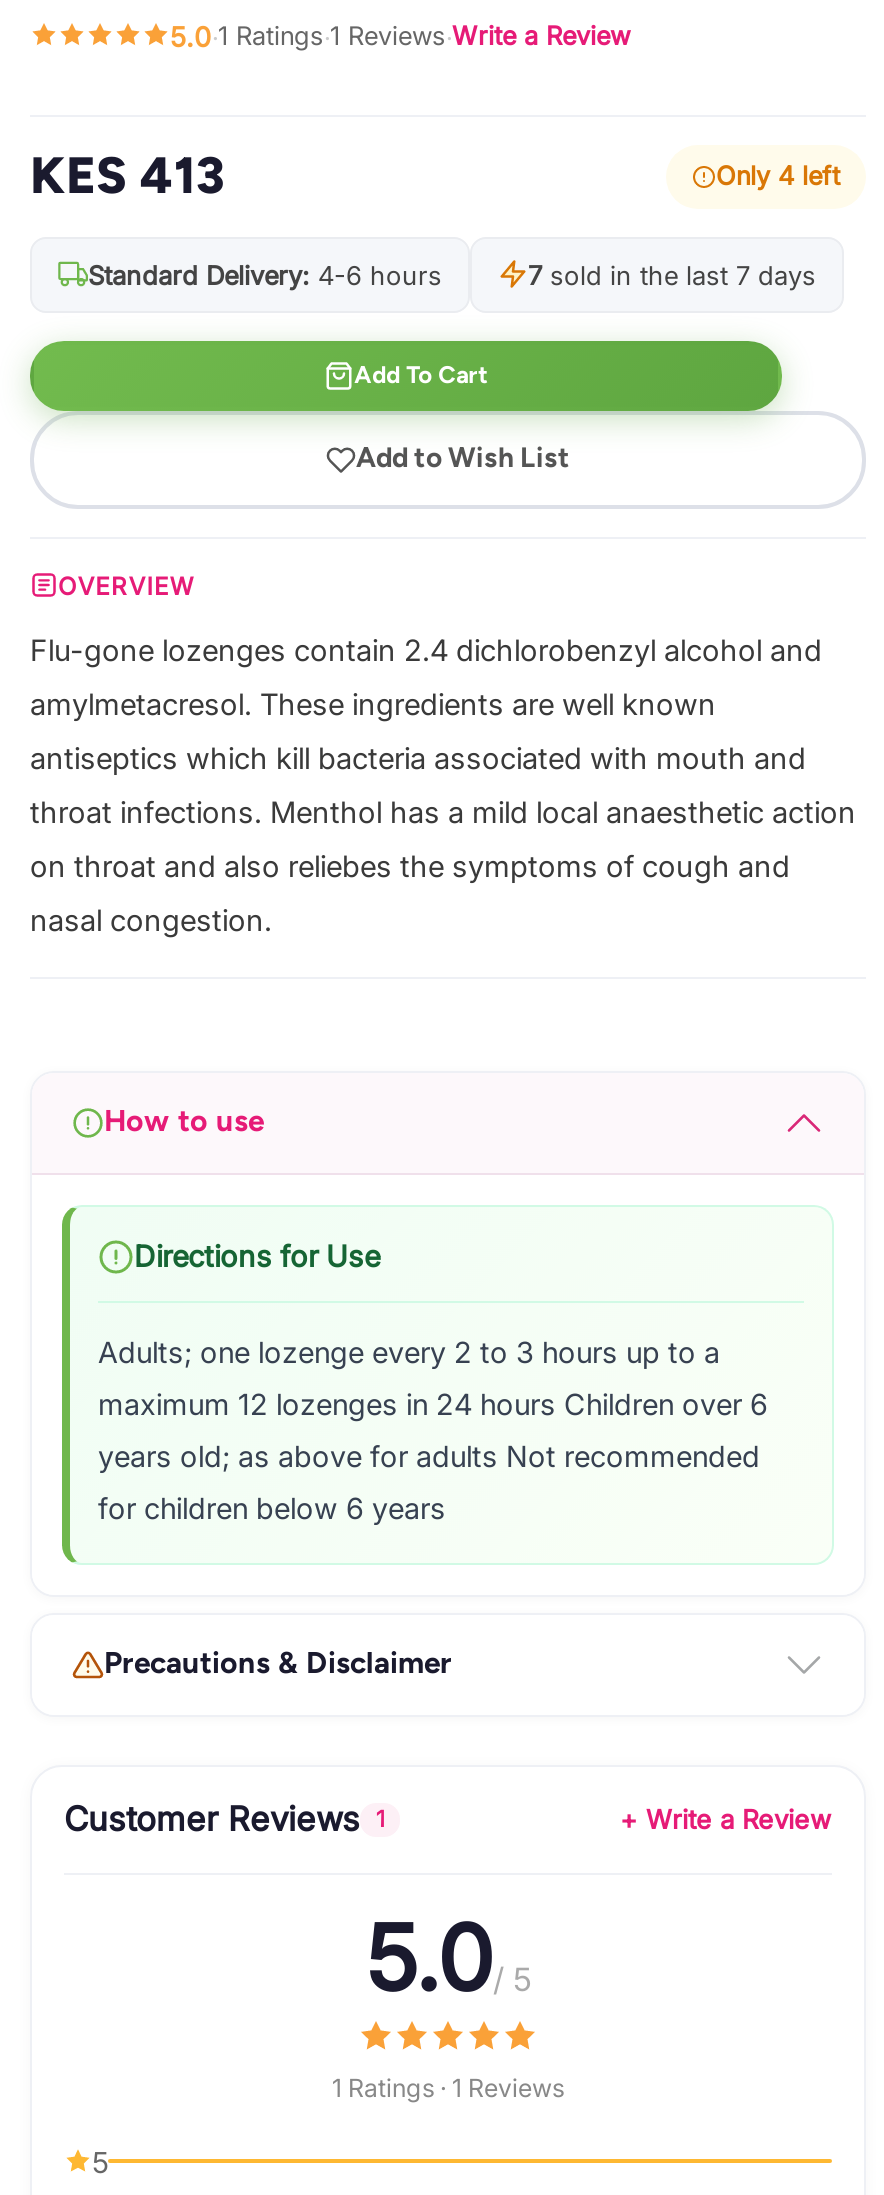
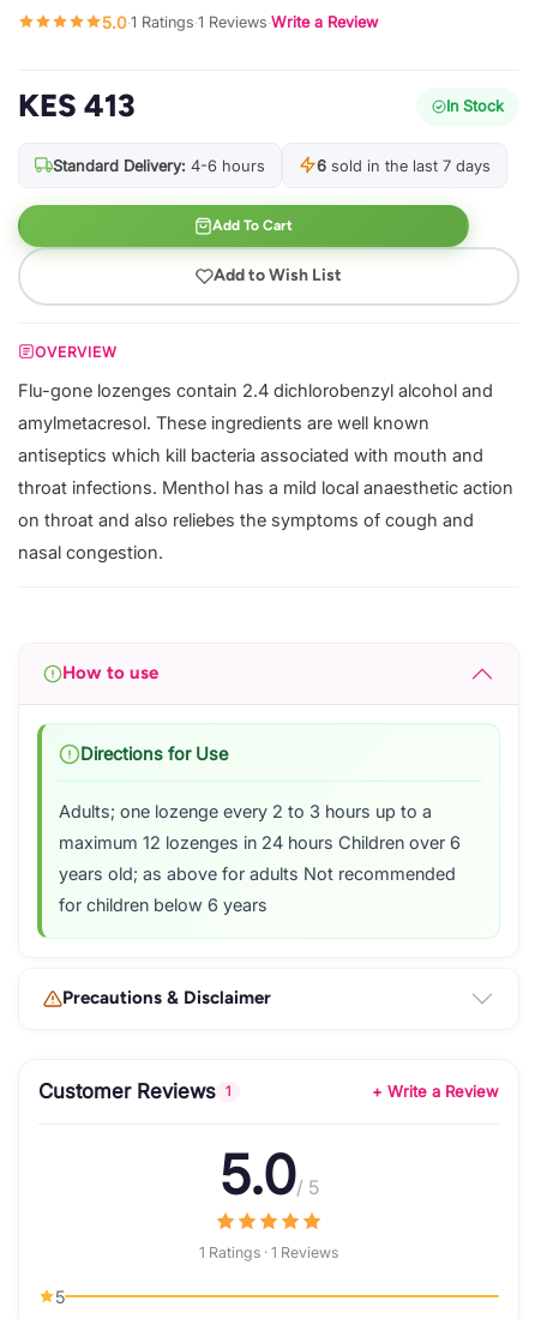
[716,160,840,190] Only 4 left -> [446,97,504,115] In Stock
[528,258,816,290] 7 sold in the last 7 days -> [317,155,491,174] 6 sold in the last 7 days

